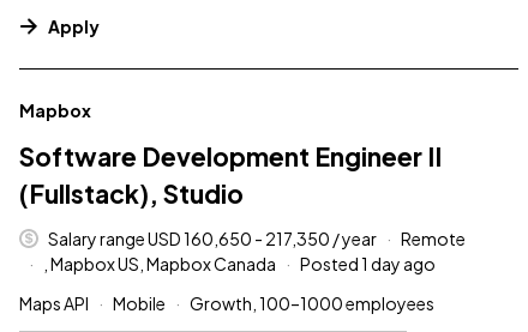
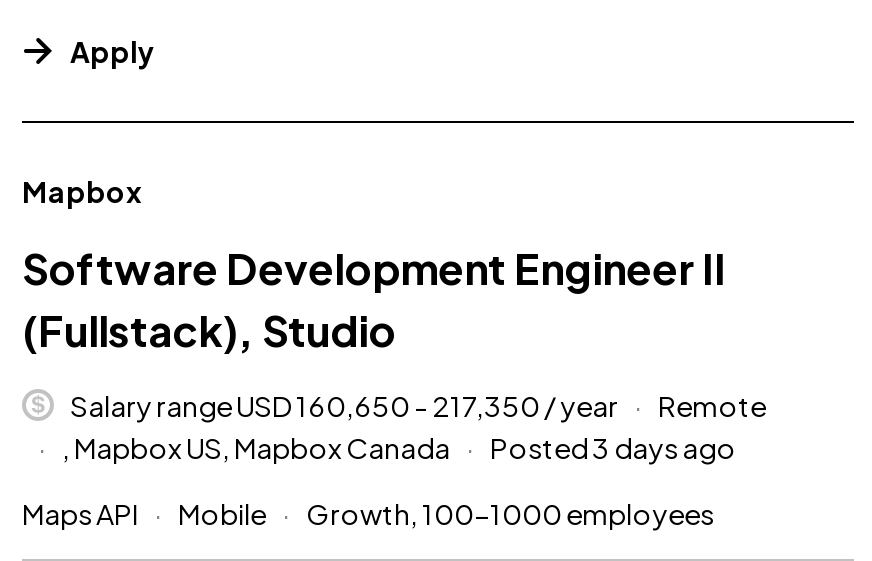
[300,253,436,274] Posted 1 day ago -> [490,429,736,465] Posted 3 days ago

